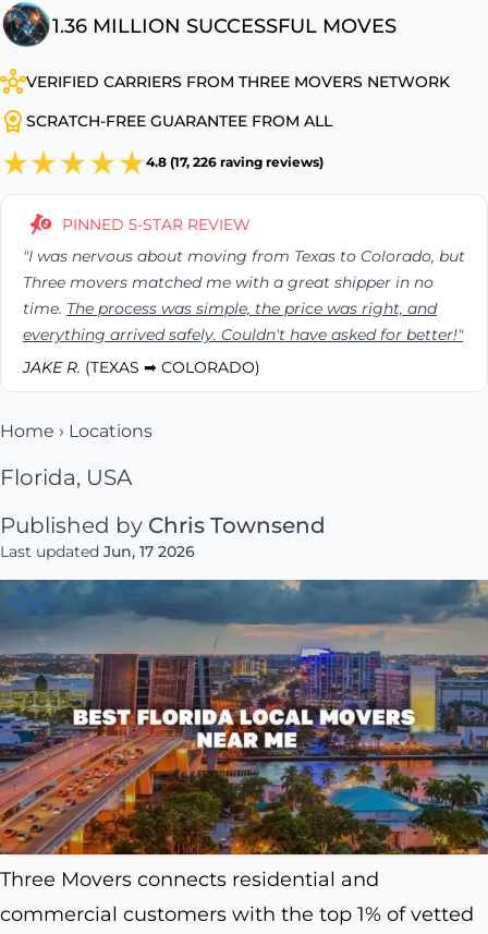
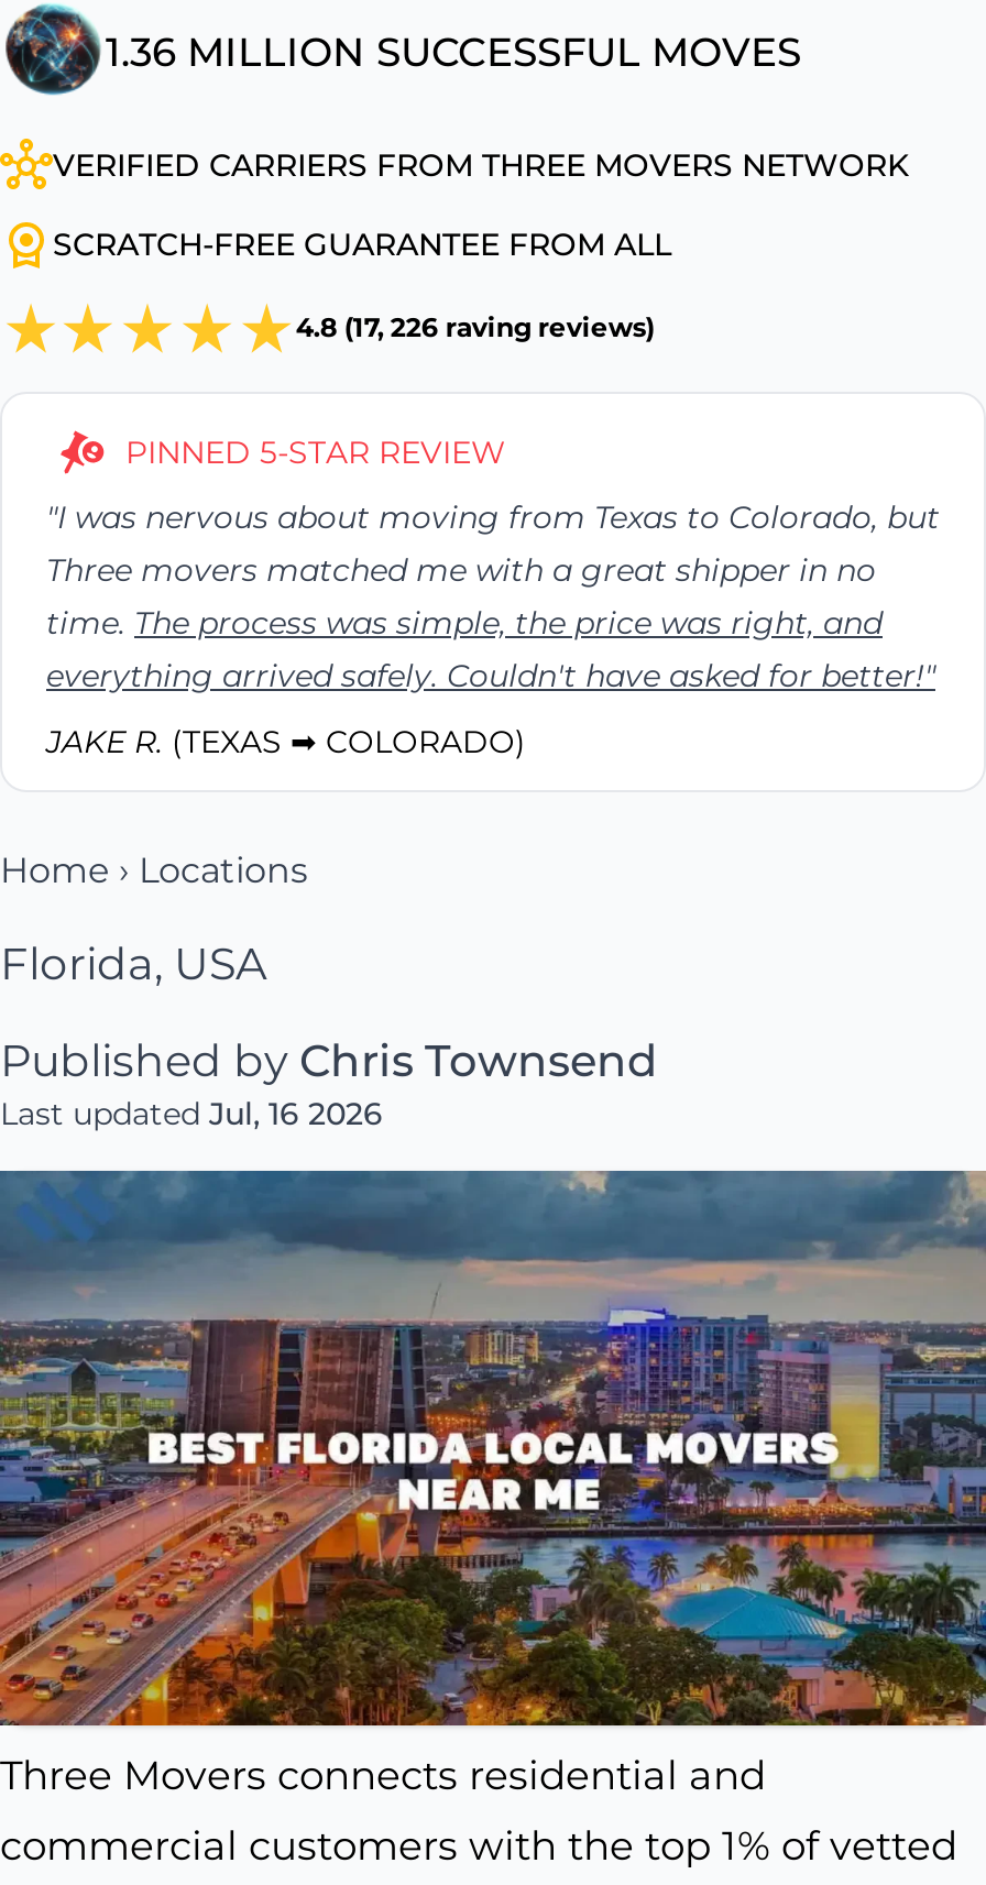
[0,542,195,562] Last updated Jun, 17 2026 -> [0,1094,383,1134] Last updated Jul, 16 2026

